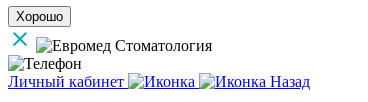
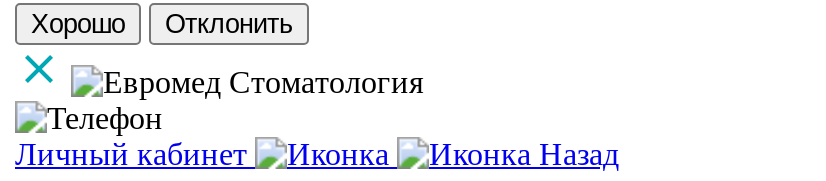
none -> [165,9,293,39] Отклонить

